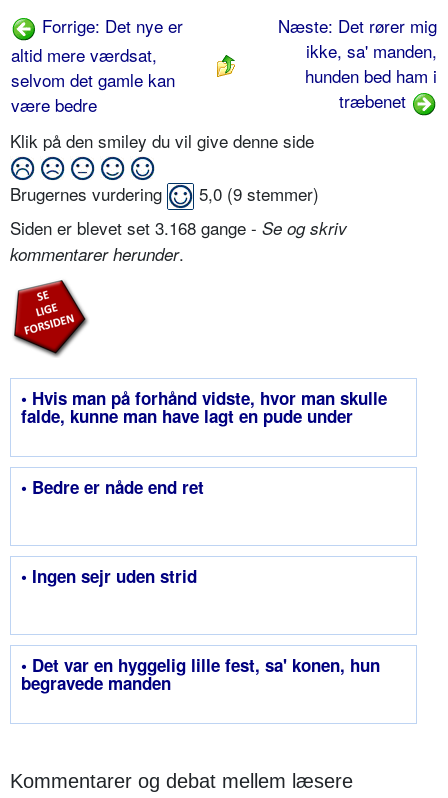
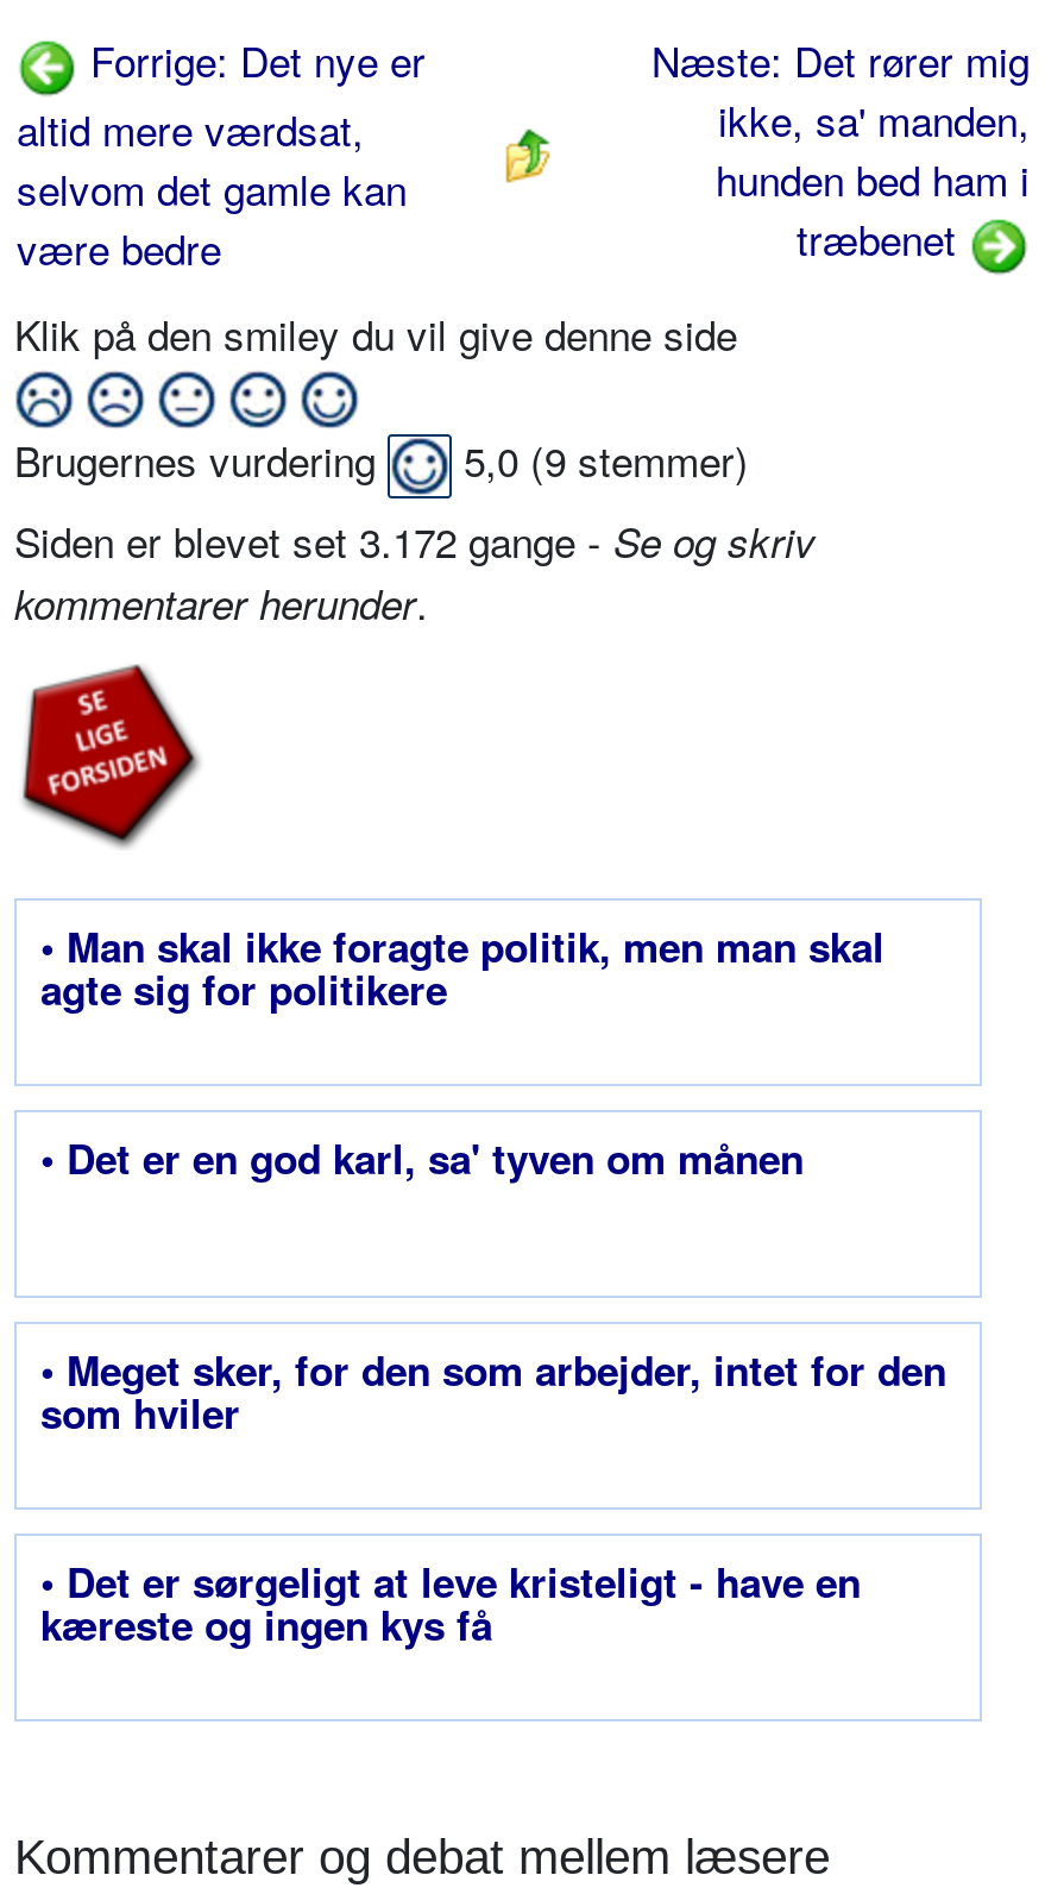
[10,215,347,240] Siden er blevet set 3.168 gange - Se og skriv -> [14,511,816,570] Siden er blevet set 3.172 gange - Se og skriv
[21,386,387,428] • Hvis man på forhånd vidste, hvor man skulle | falde, kunne man have lagt en pude under -> [40,917,885,1017] • Man skal ikke foragte politik, men man skal | agte sig for politikere
[21,475,204,499] • Bedre er nåde end ret -> [40,1129,804,1186] • Det er en god karl, sa' tyven om månen
[21,564,197,588] • Ingen sejr uden strid -> [40,1341,946,1441] • Meget sker, for den som arbejder, intet for den | som hviler
[21,653,380,695] • Det var en hyggelig lille fest, sa' konen, hun | begravede manden -> [40,1553,861,1653] • Det er sørgeligt at leve kristeligt - have en | kæreste og ingen kys få

